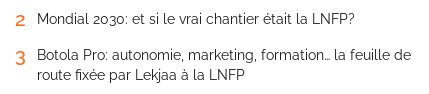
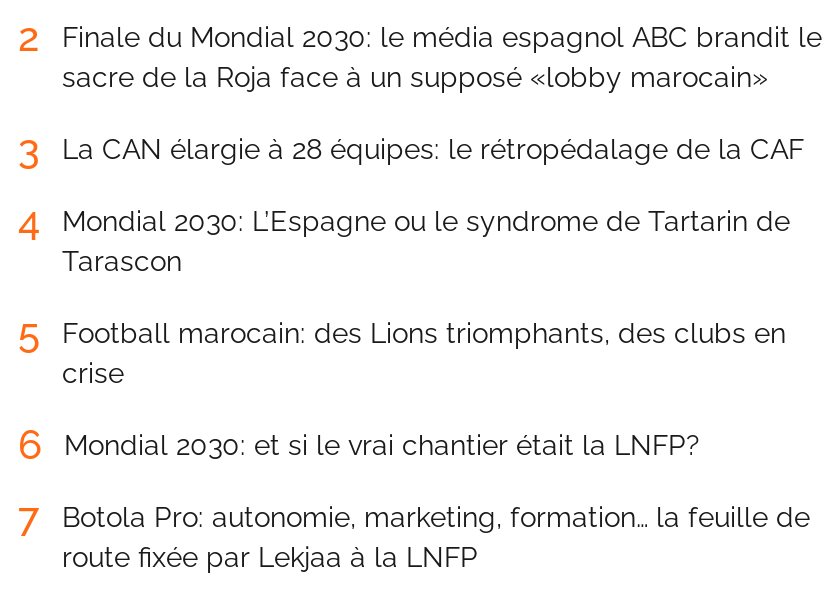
none -> [18,22,822,470] Finale du Mondial 2030: le média espagnol ABC brandit le | sacre de la Roja face à un supposé «lobby marocain» | 3 | La CAN élargie à 28 équipes: le rétropédalage de la CAF | 4 | Mondial 2030: L’Espagne ou le syndrome de Tartarin de | Tarascon | 5 | Football marocain: des Lions triomphants, des clubs en | crise | 6
[15,43,411,67] 3 Botola Pro: autonomie, marketing, formation… la feuille de -> [18,494,810,542] 7 Botola Pro: autonomie, marketing, formation… la feuille de

